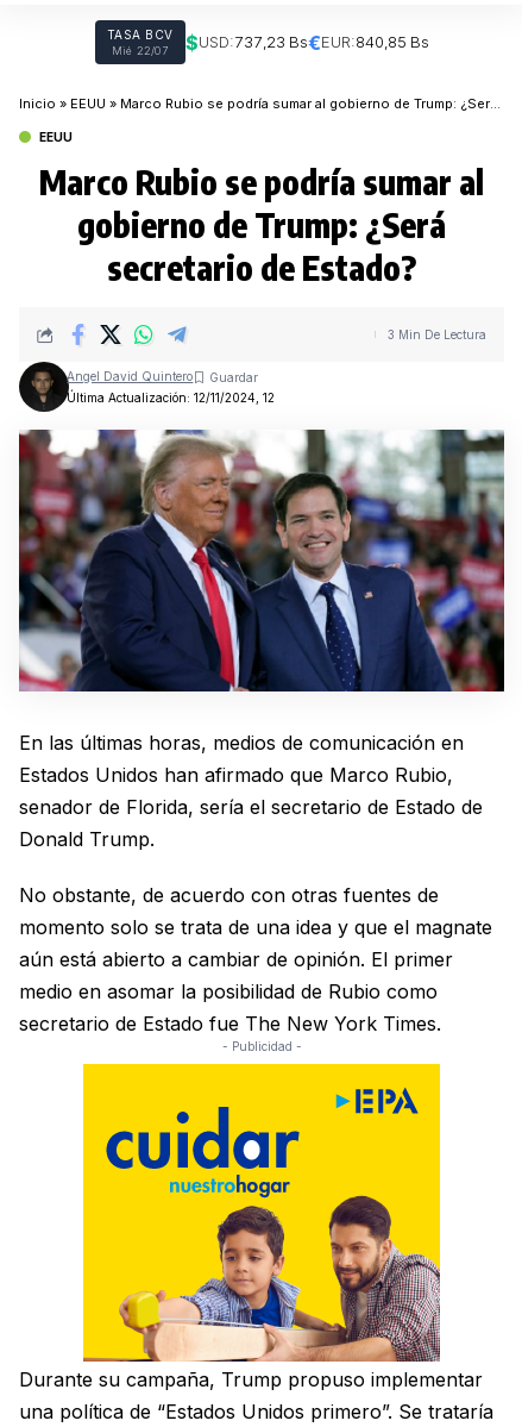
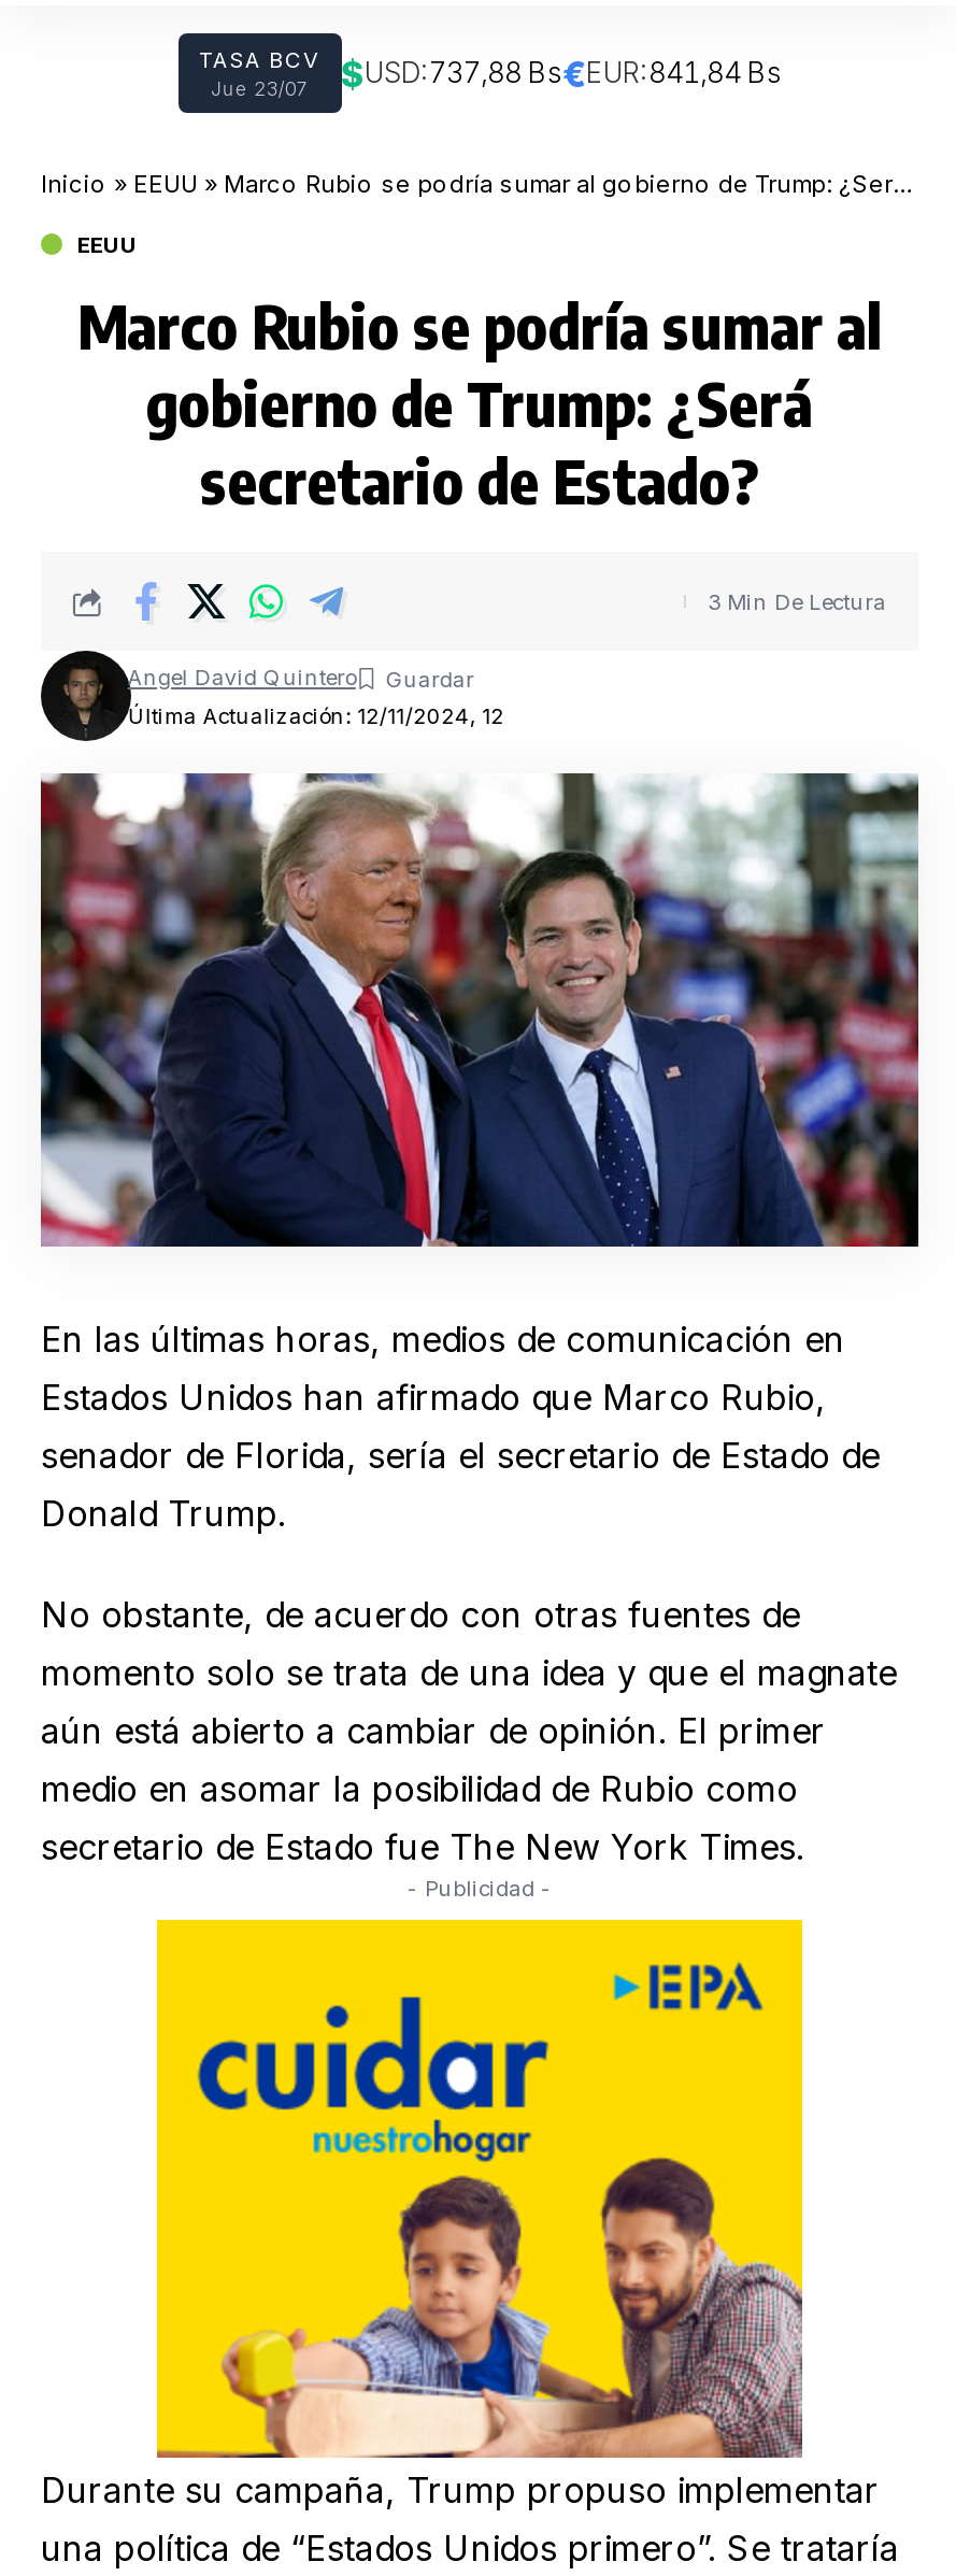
[112,30,429,57] Mié 22/07 | $USD:737,23 Bs€EUR:840,85 Bs -> [211,52,782,100] Jue 23/07 | $USD:737,88 Bs€EUR:841,84 Bs

